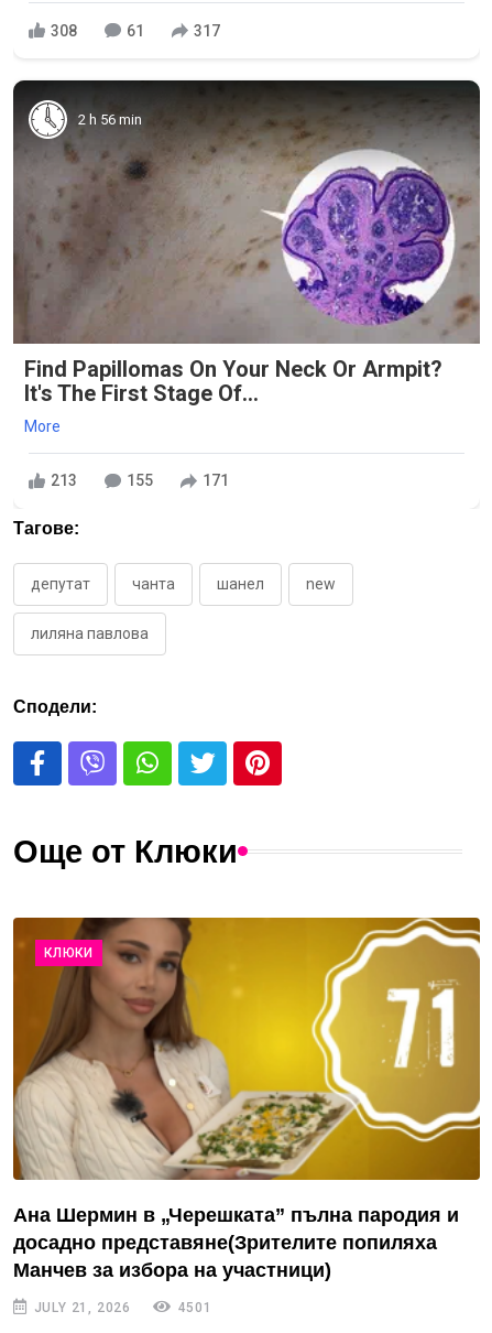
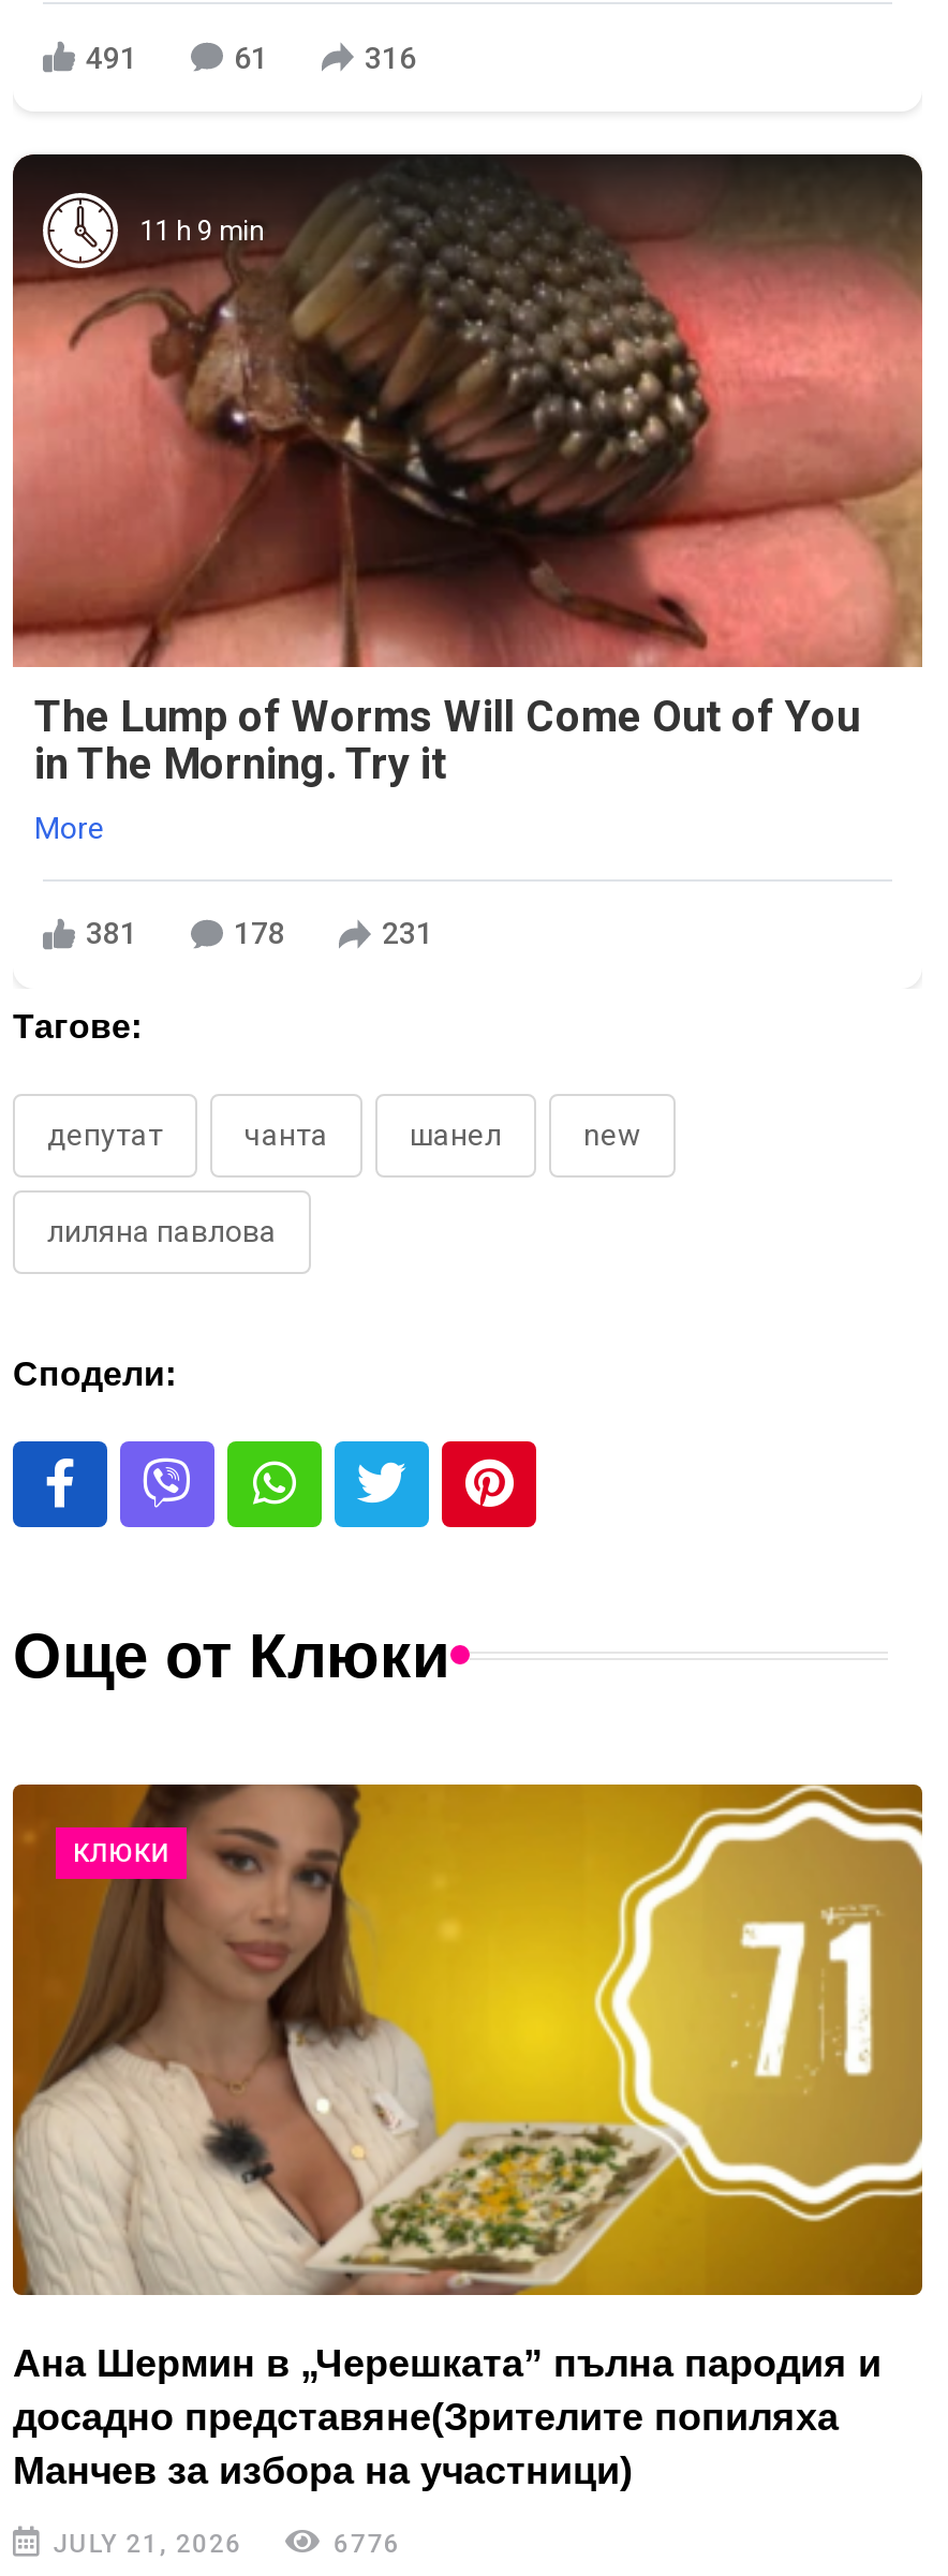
[51,22,77,40] 308 -> [86,41,137,75] 491
[194,22,220,40] 317 -> [365,41,416,75] 316
[12,97,480,345] [image] | 2 h 56 min -> [11,212,922,669] [image] | 11 h 9 min
[24,356,442,406] Find Papillomas On Your Neck Or Armpit? | It's The First Stage Of... -> [34,690,860,789] The Lump of Worms Will Come Out of You | in The Morning. Try it
[51,472,77,490] 213 -> [86,917,137,951] 381
[127,472,153,490] 155 -> [234,917,285,951] 178
[203,472,229,490] 171 -> [382,917,433,951] 231
[174,1300,212,1316] 4501 -> [326,2530,401,2560] 6776

